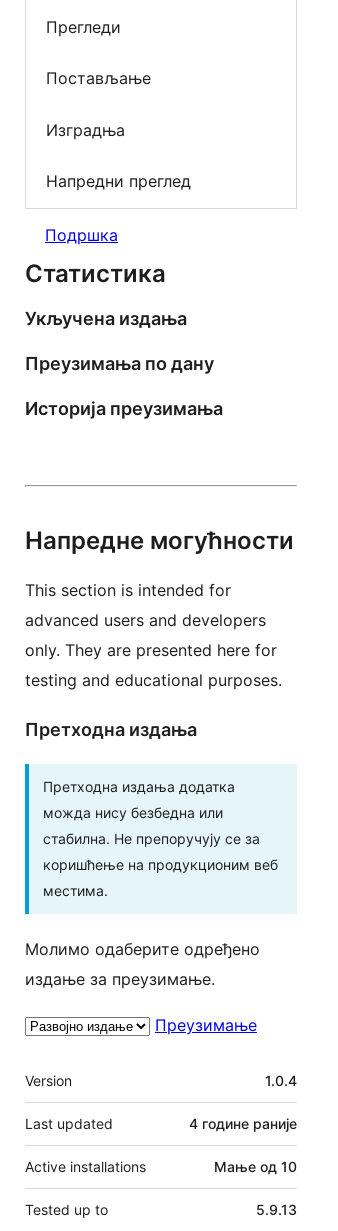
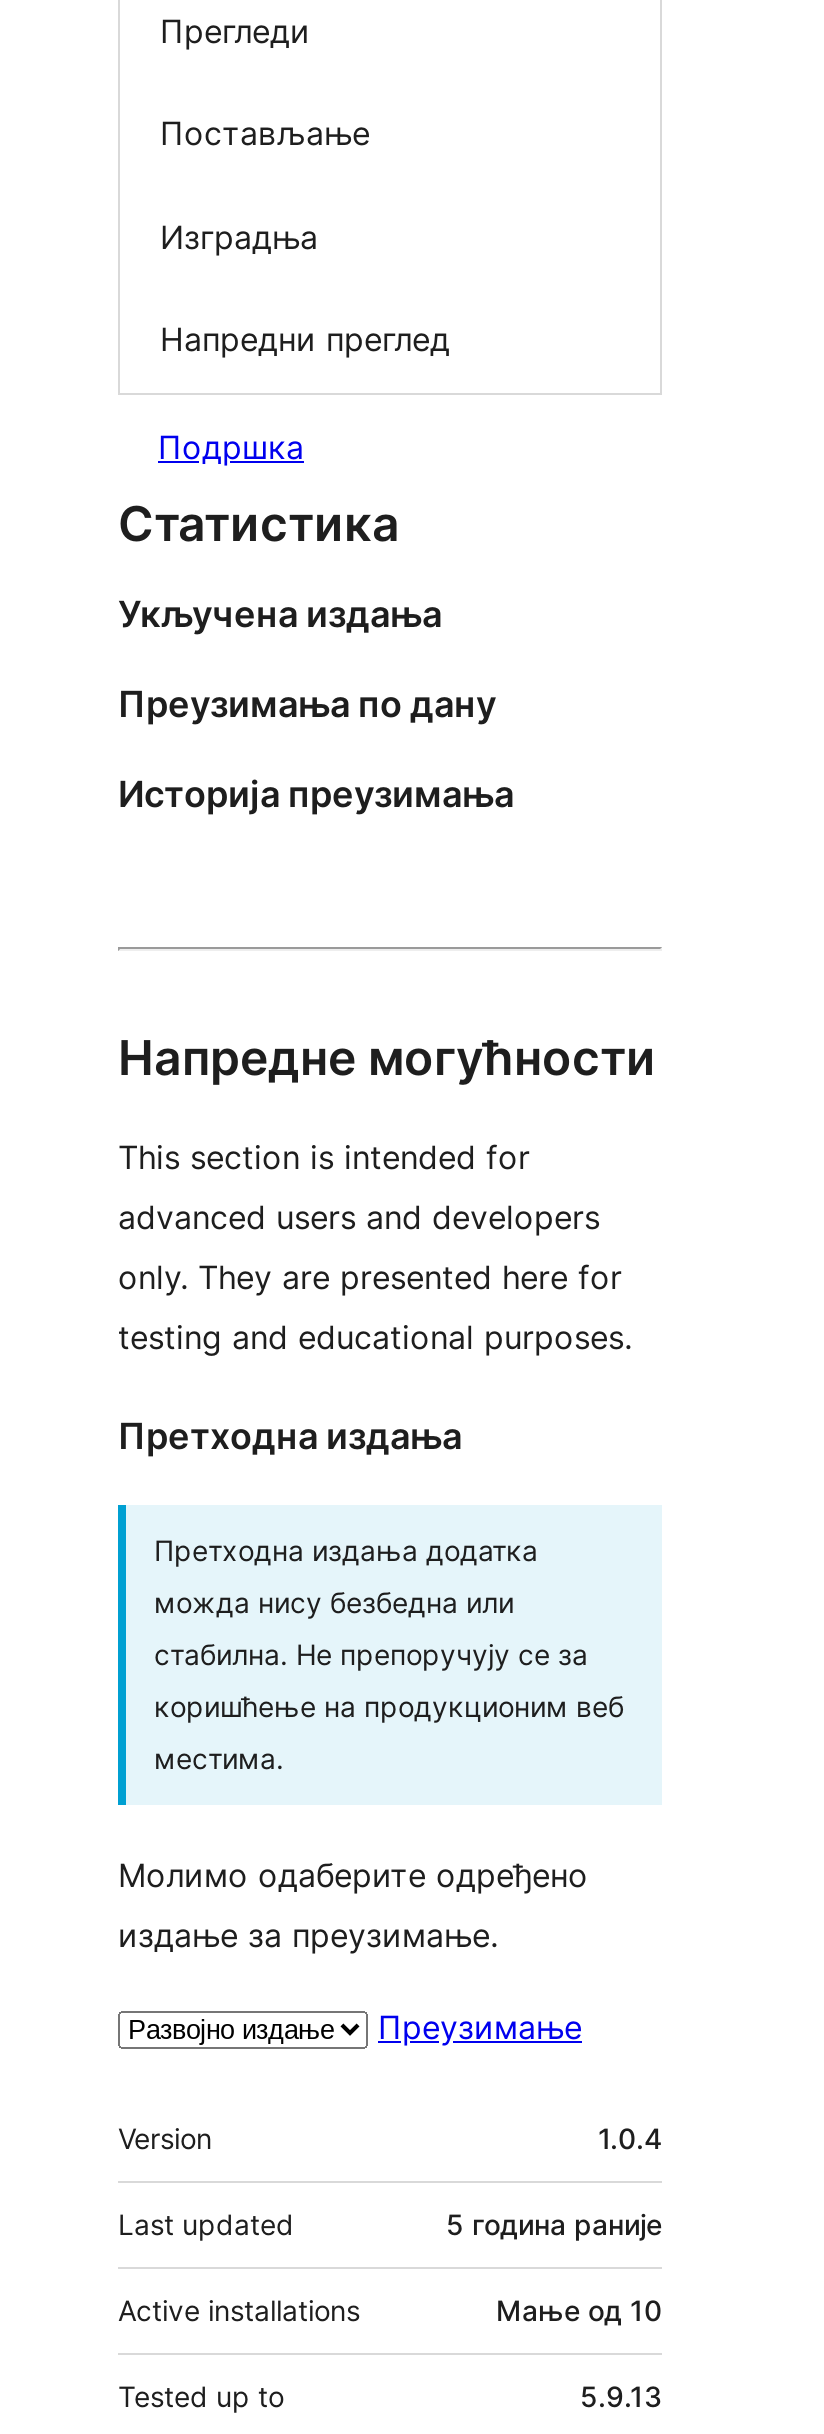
[189,1114,297,1131] 4 године раније -> [446,2206,662,2240] 5 година раније

